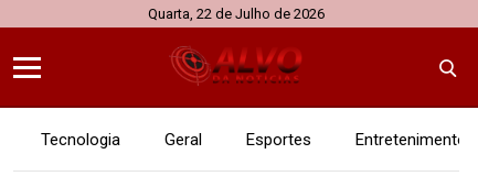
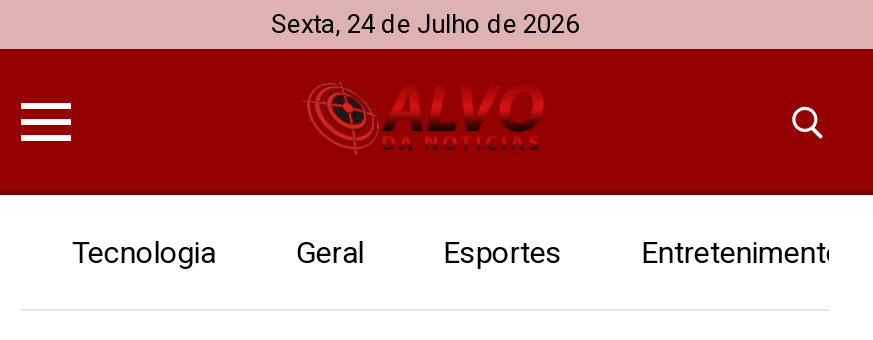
[148,5,325,22] Quarta, 22 de Julho de 2026 -> [271,9,579,39] Sexta, 24 de Julho de 2026

